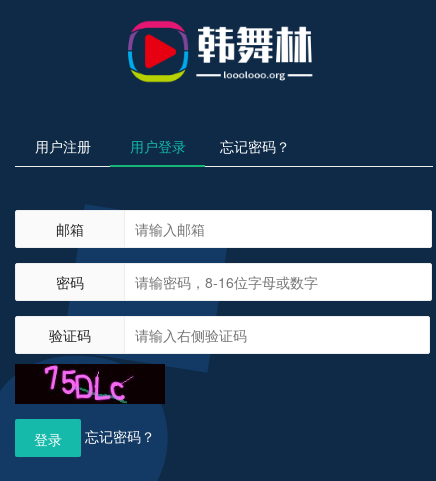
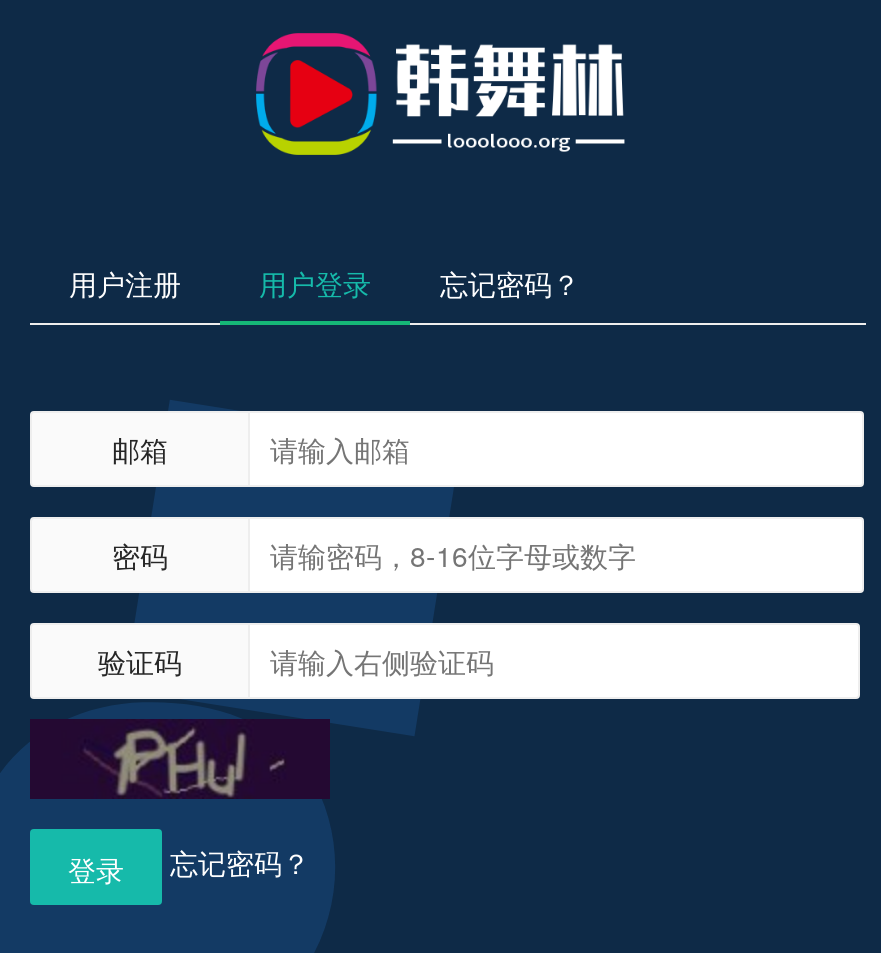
[16,365,164,404] [image] -> [34,723,326,799] [image]

